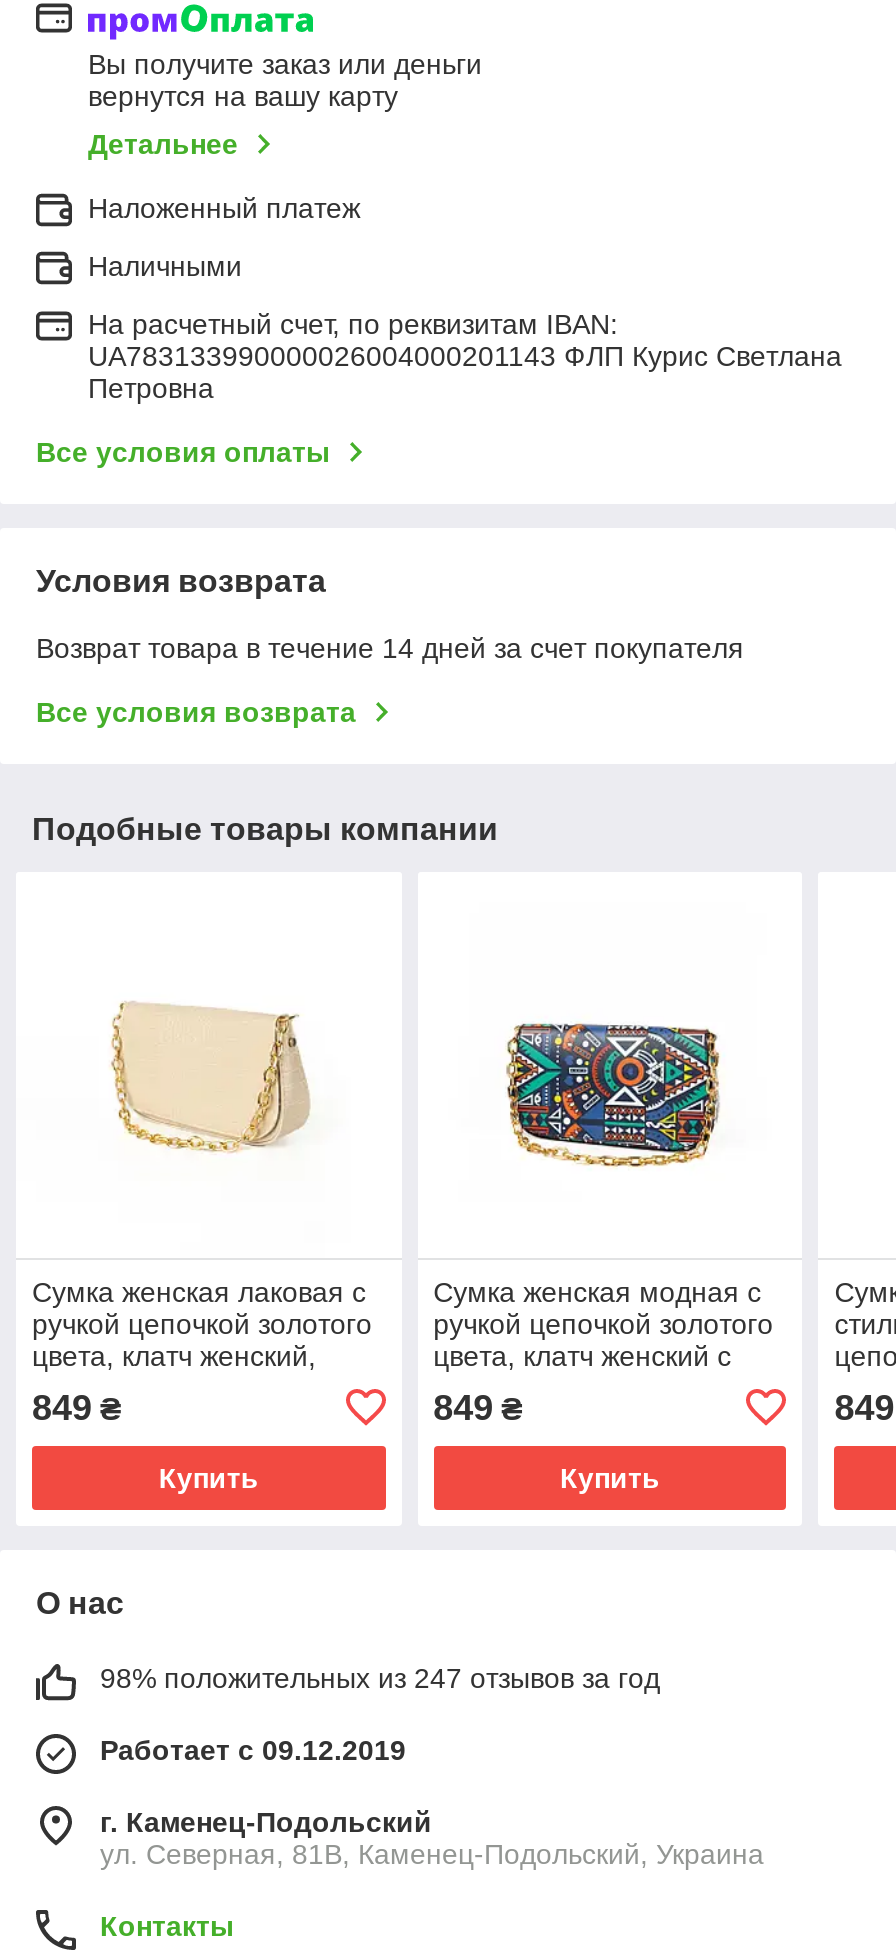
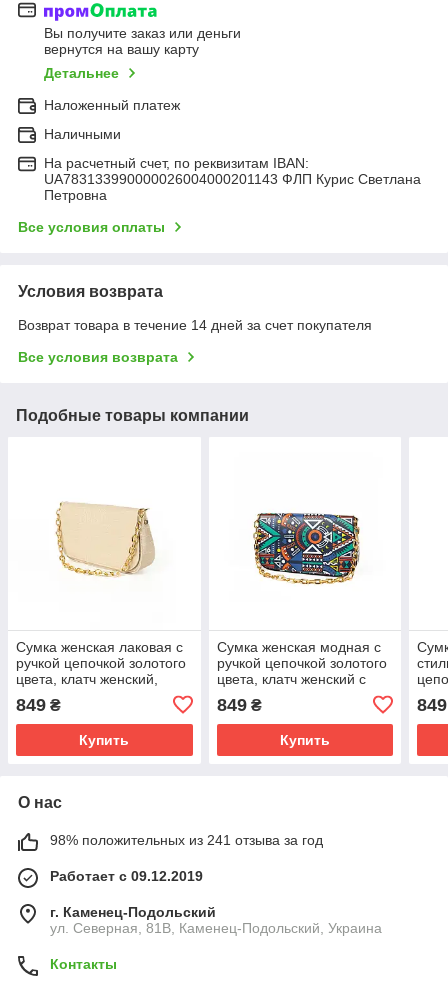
[100,1662,660,1694] 98% положительных из 247 отзывов за год -> [50,832,323,848] 98% положительных из 241 отзыва за год

